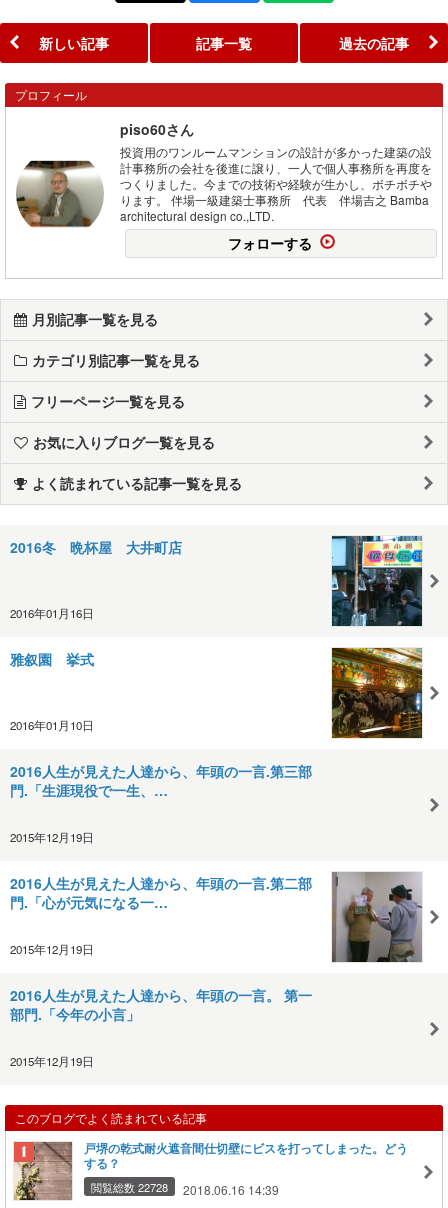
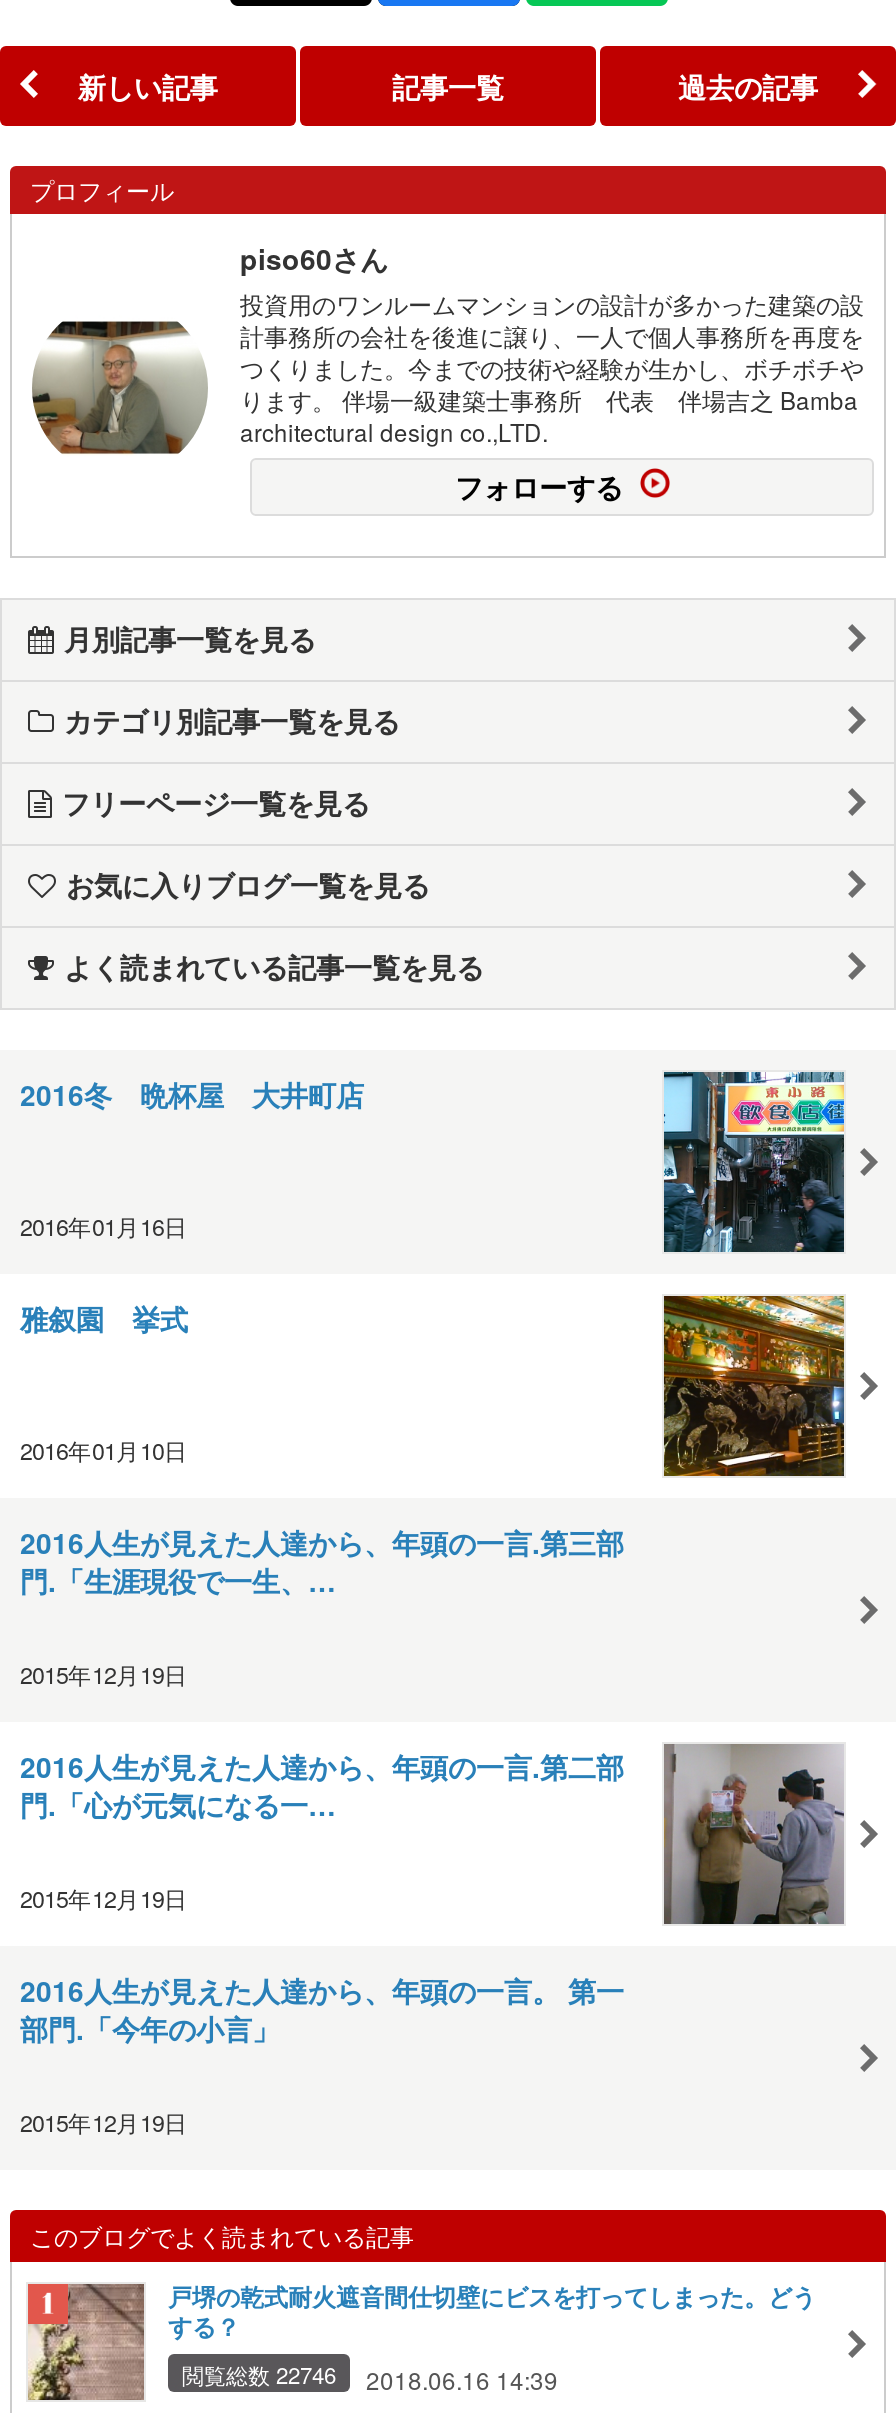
[91,1179,279,1198] 閲覧総数 22728 2018.06.16 14:39 -> [182,2357,558,2395] 閲覧総数 22746 2018.06.16 14:39

